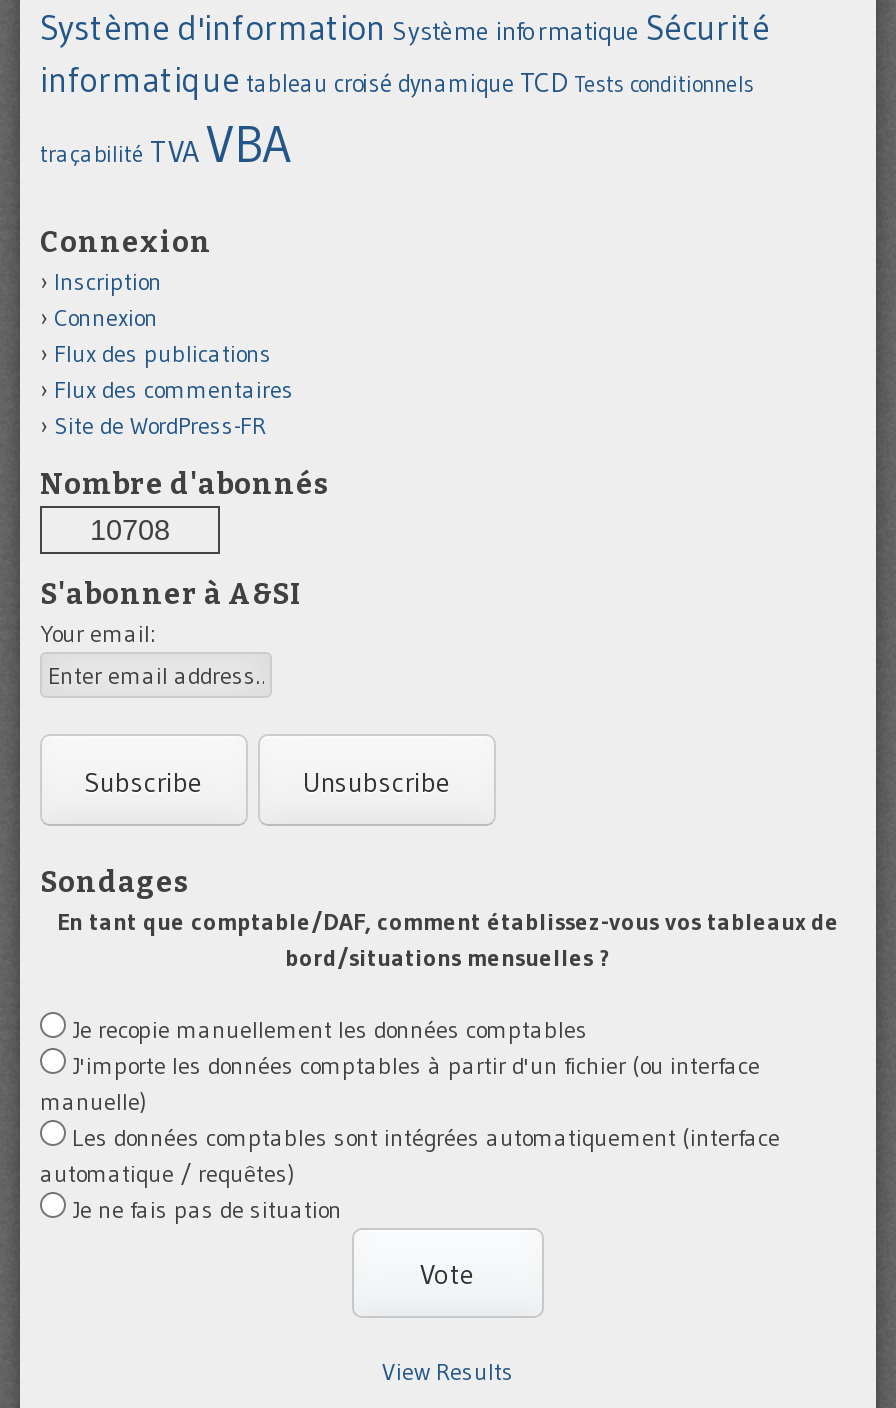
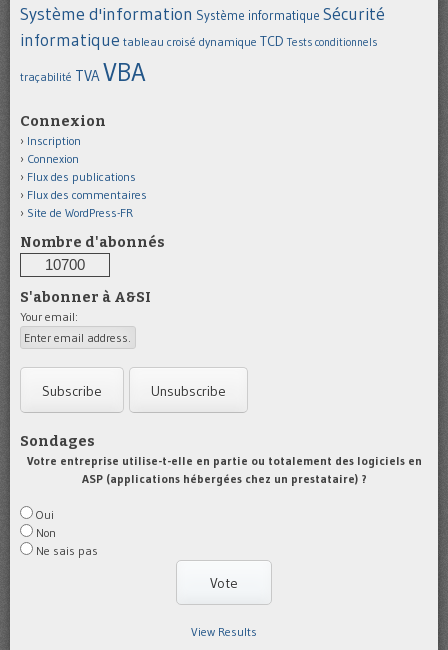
[90,514,170,546] 10708 -> [45,257,85,273] 10700
[57,905,839,971] En tant que comptable/DAF, comment établissez-vous vos tableaux de | bord/situations mensuelles ? -> [26,453,421,486] Votre entreprise utilise-t-elle en partie ou totalement des logiciels en | ASP (applications hébergées chez un prestataire) ?
[40,1013,780,1223] Je recopie manuellement les données comptables | J'importe les données comptables à partir d'un fichier (ou interface | manuelle) | Les données comptables sont intégrées automatiquement (interface | automatique / requêtes) | Je ne fais pas de situation -> [36,507,98,558] Oui | Non | Ne sais pas

